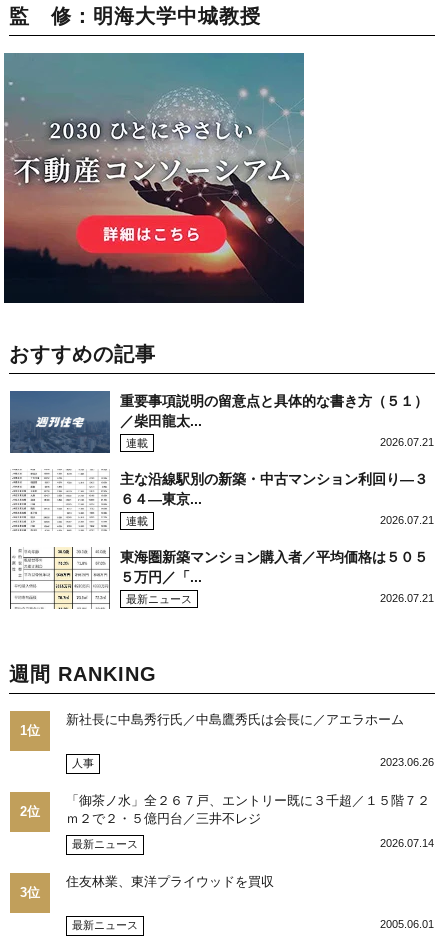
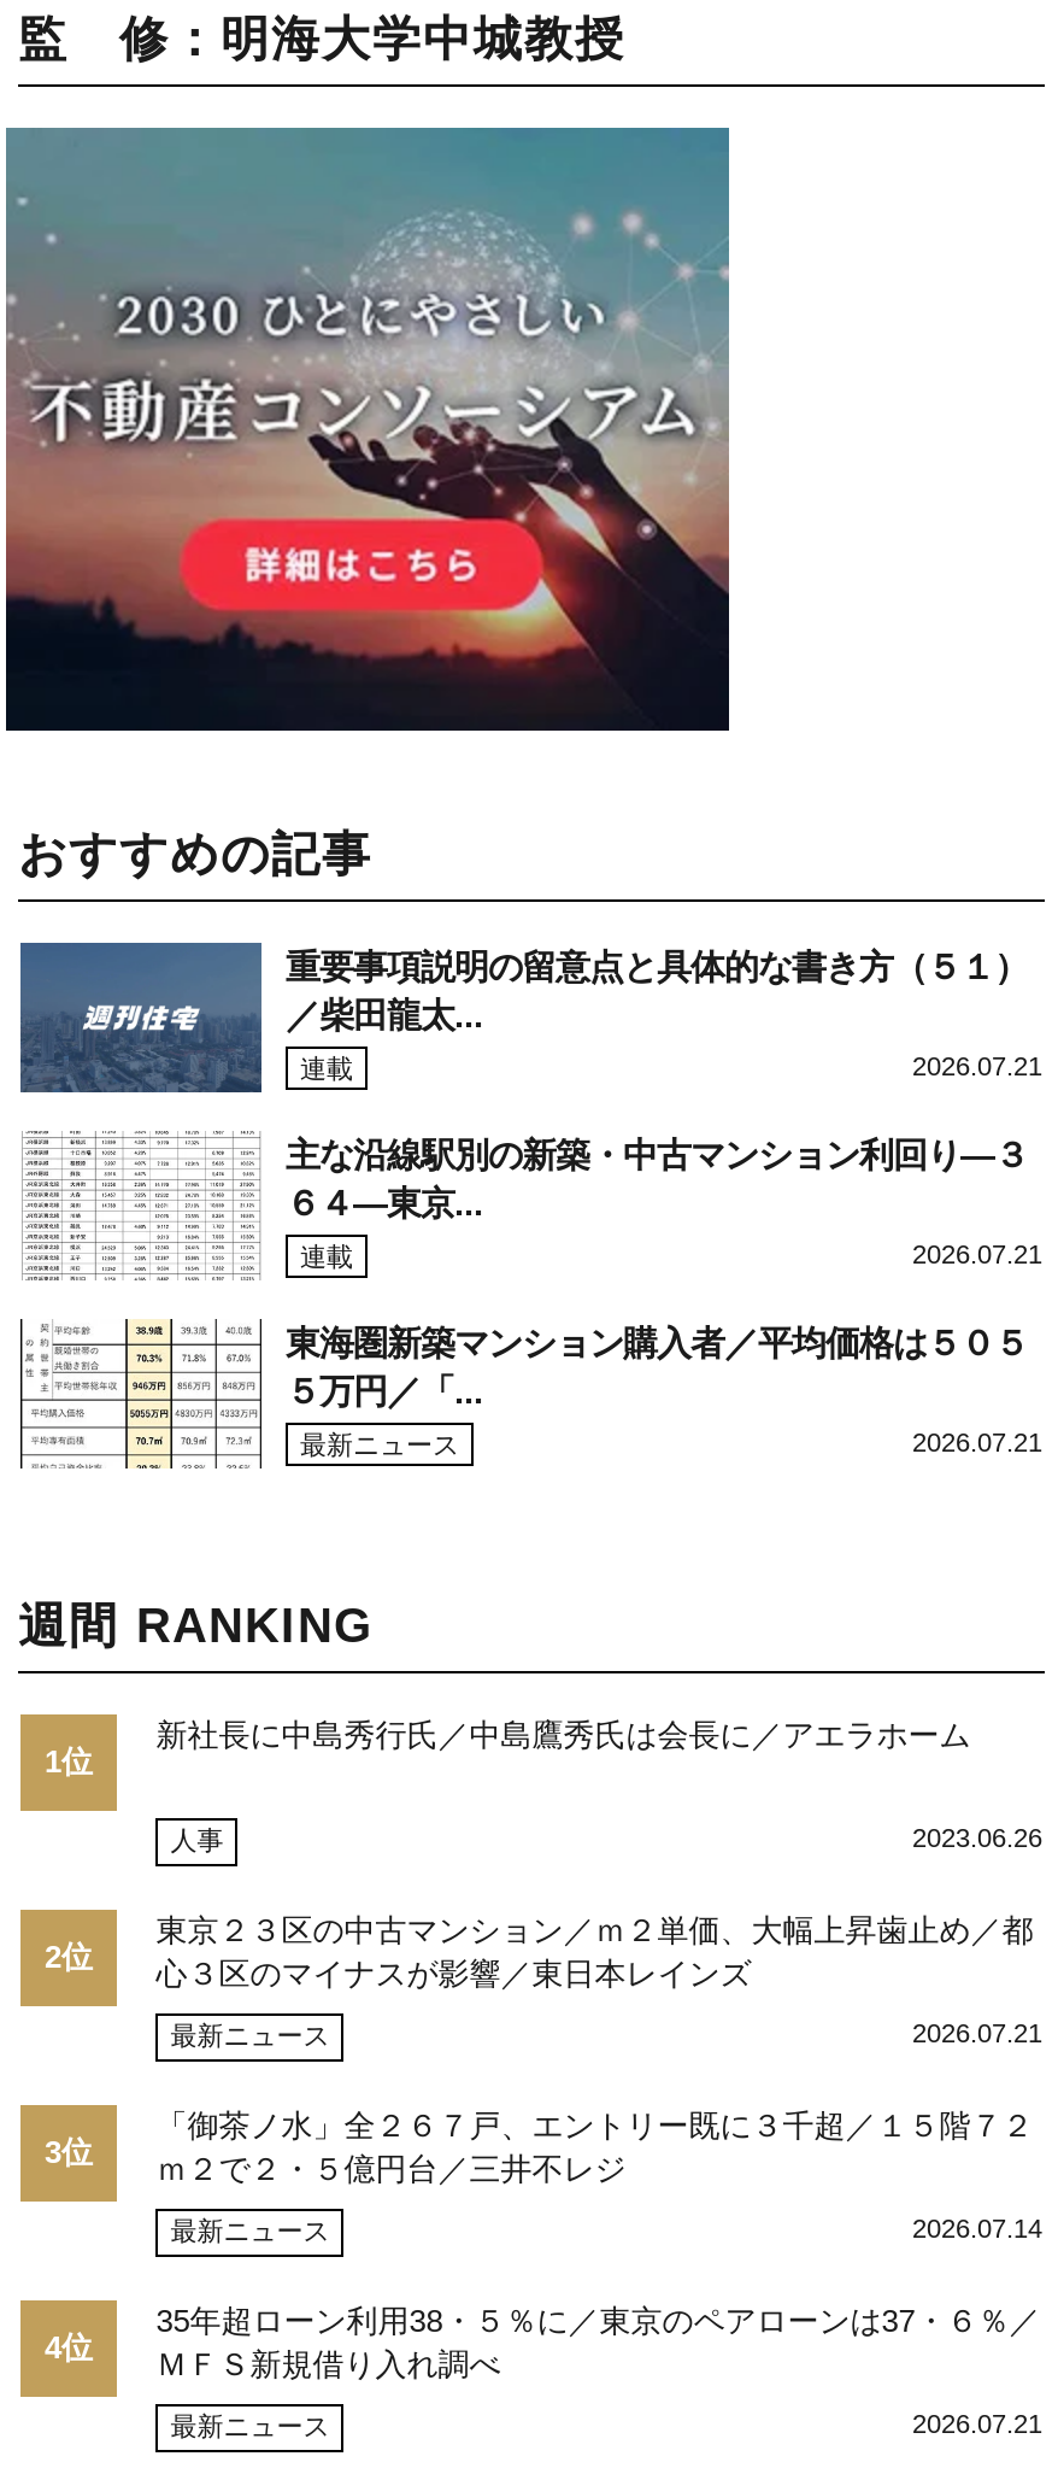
none -> [45,1912,1042,2170] 東京２３区の中古マンション／ｍ２単価、大幅上昇歯止め／都 | 心３区のマイナスが影響／東日本レインズ | 最新ニュース | 2026.07.21 | 3位
[66,874,274,889] 住友林業、東洋プライウッドを買収 -> [156,2303,1040,2382] 35年超ローン利用38・５％に／東京のペアローンは37・６％／ | ＭＦＳ新規借り入れ調べ
[20,885,40,900] 3位 -> [45,2329,93,2366] 4位
[380,918,434,930] 2005.06.01 -> [912,2409,1042,2438] 2026.07.21

